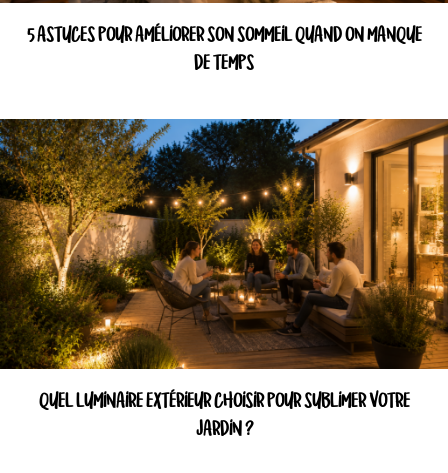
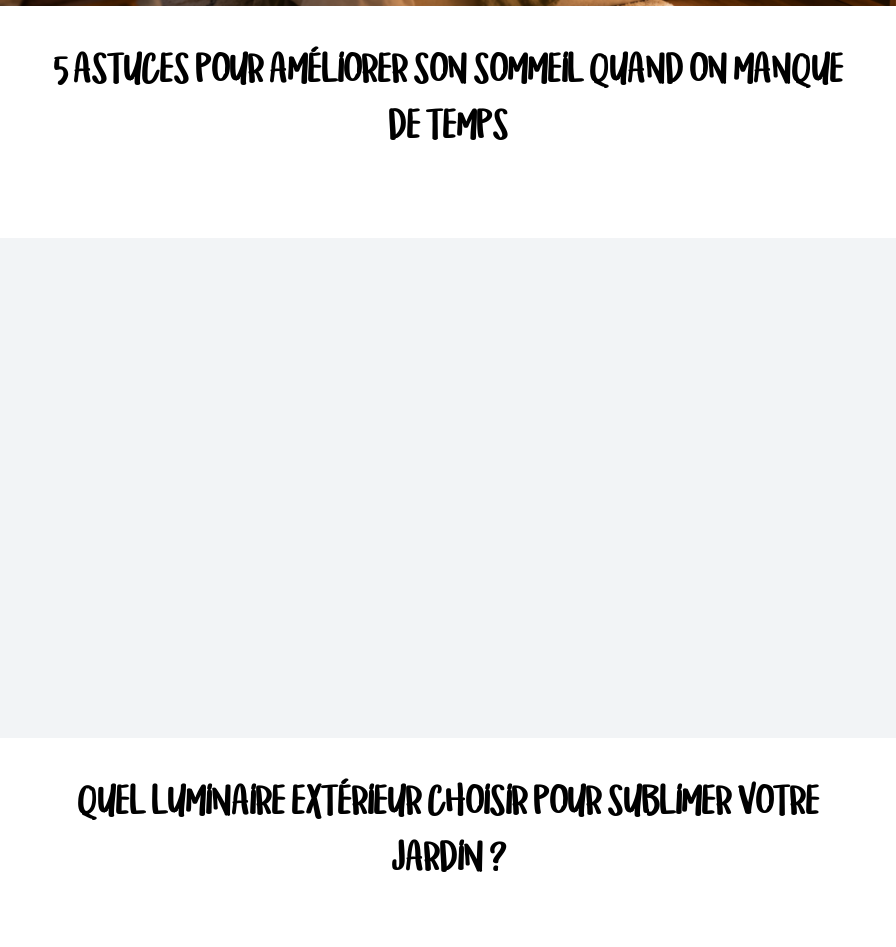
[3,118,445,370] [image] -> none

